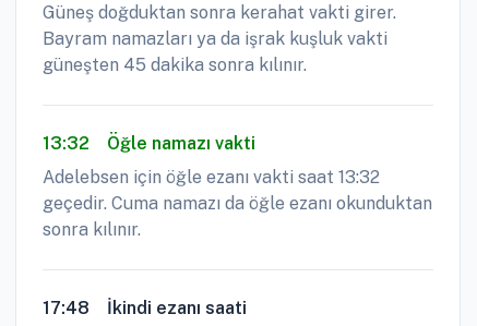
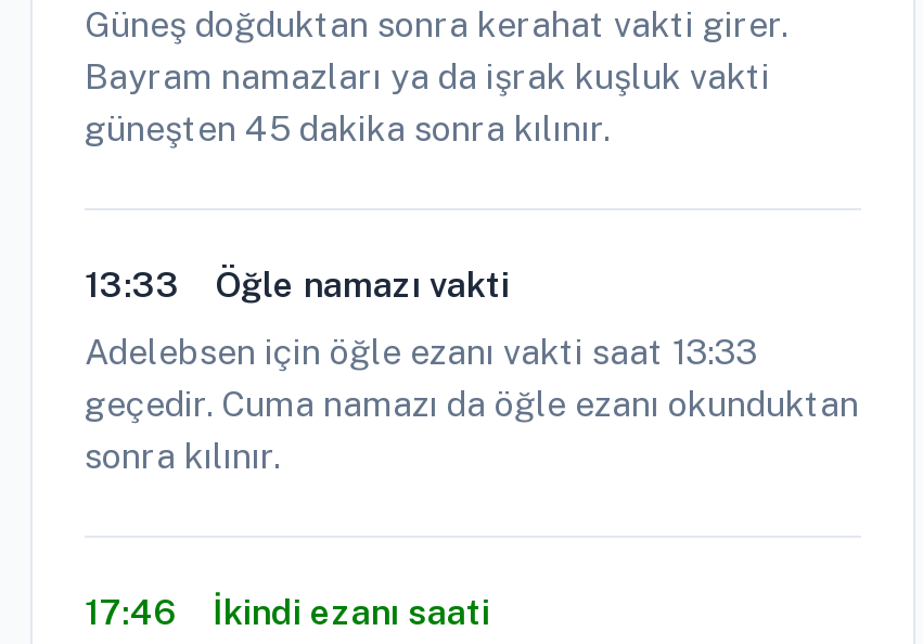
[43,133,255,154] 13:32 Öğle namazı vakti -> [85,265,510,306] 13:33 Öğle namazı vakti
[43,167,380,188] Adelebsen için öğle ezanı vakti saat 13:32 -> [85,332,757,373] Adelebsen için öğle ezanı vakti saat 13:33
[43,298,247,319] 17:48 İkindi ezanı saati -> [85,592,490,634] 17:46 İkindi ezanı saati

